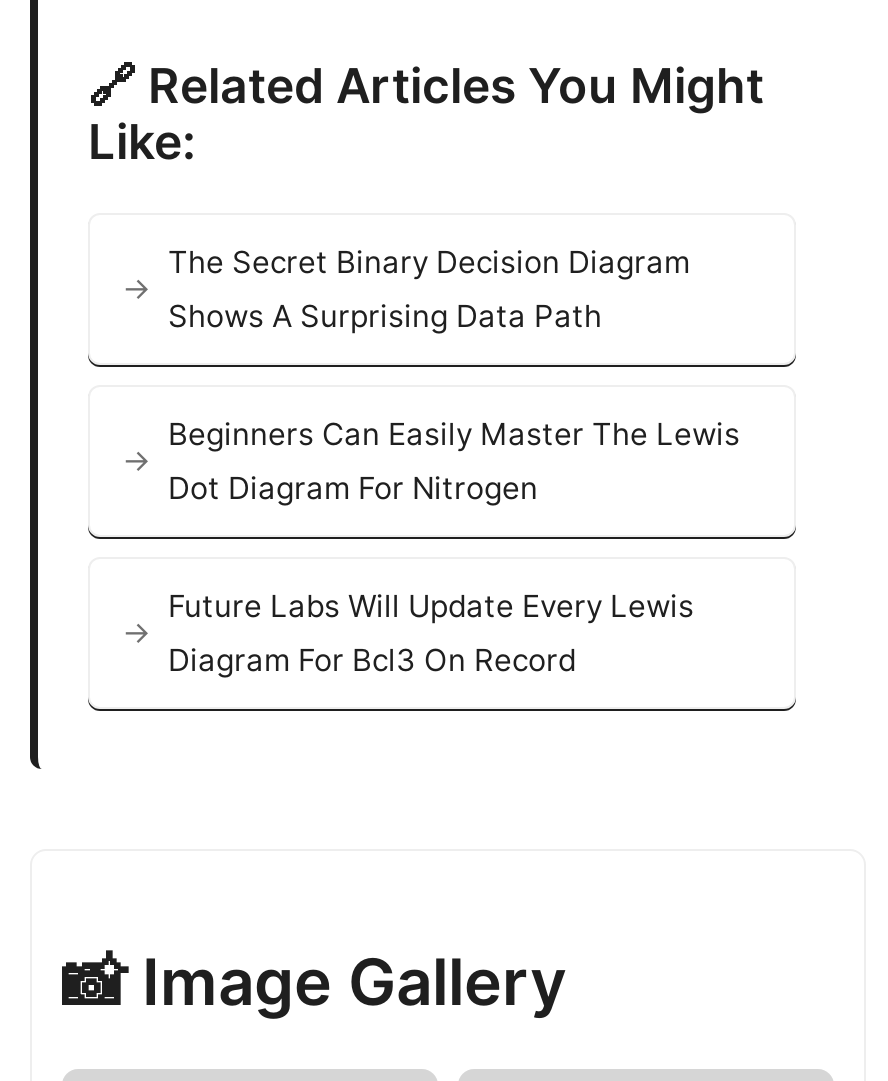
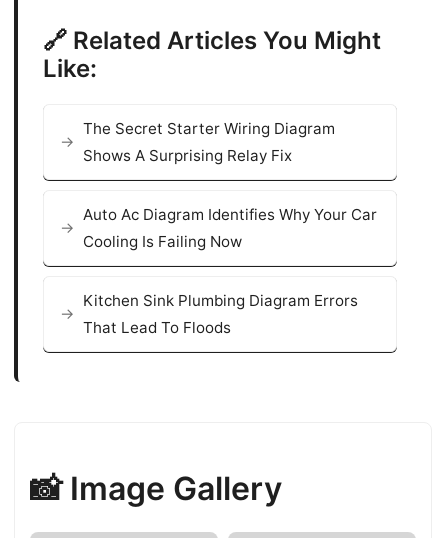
[168,242,690,334] The Secret Binary Decision Diagram | Shows A Surprising Data Path -> [83,119,335,165] The Secret Starter Wiring Diagram | Shows A Surprising Relay Fix
[168,414,740,506] Beginners Can Easily Master The Lewis | Dot Diagram For Nitrogen -> [83,205,377,251] Auto Ac Diagram Identifies Why Your Car | Cooling Is Failing Now
[168,586,694,678] Future Labs Will Update Every Lewis | Diagram For Bcl3 On Record -> [83,291,358,337] Kitchen Sink Plumbing Diagram Errors | That Lead To Floods

